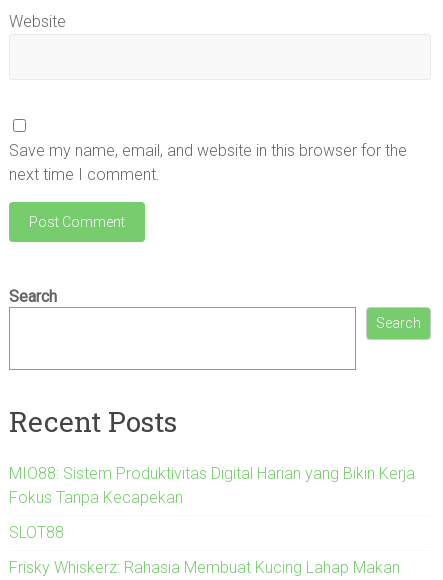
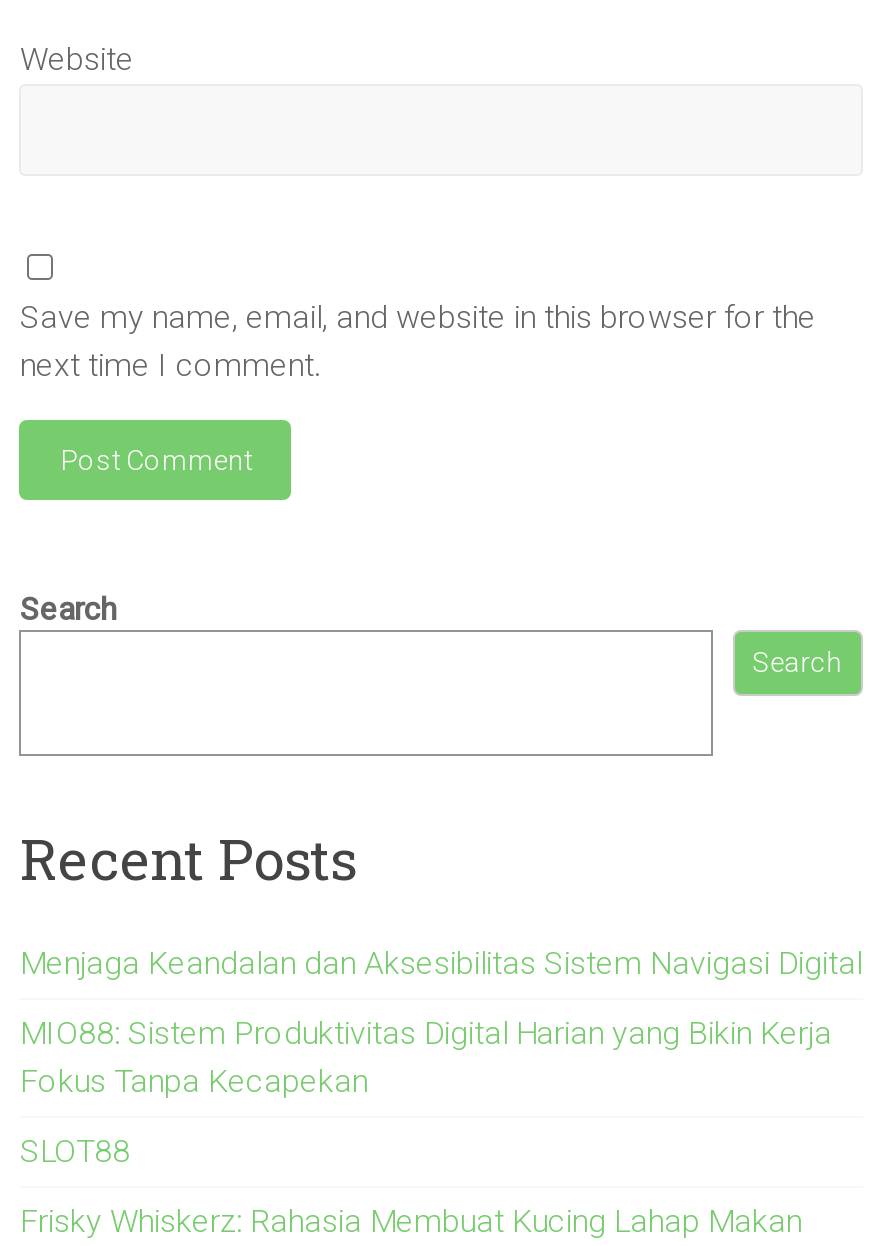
none -> [20,943,862,981] Menjaga Keandalan dan Aksesibilitas Sistem Navigasi Digital

